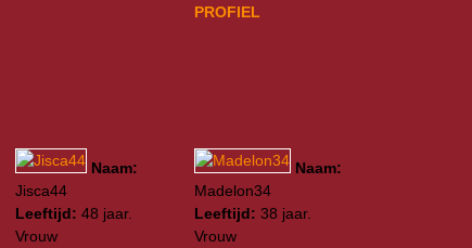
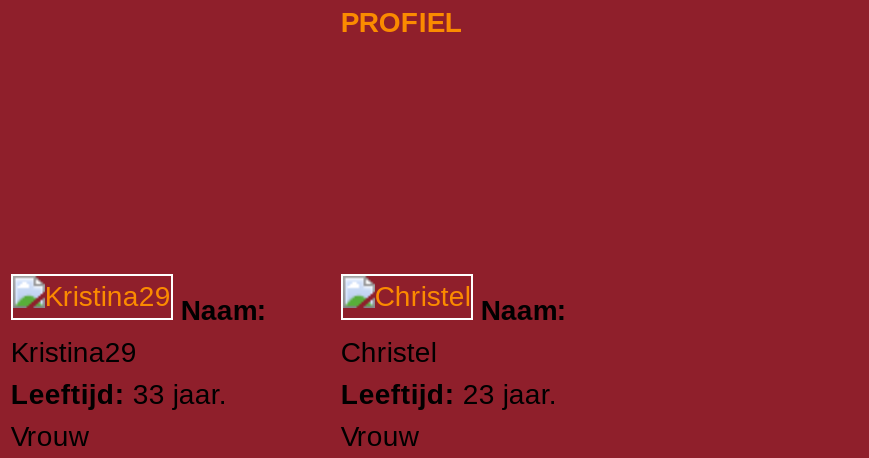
[15,182,132,222] Jisca44 | Leeftijd: 48 jaar. -> [11,336,227,410] Kristina29 | Leeftijd: 33 jaar.
[194,182,311,222] Madelon34 | Leeftijd: 38 jaar. -> [341,336,557,410] Christel | Leeftijd: 23 jaar.

